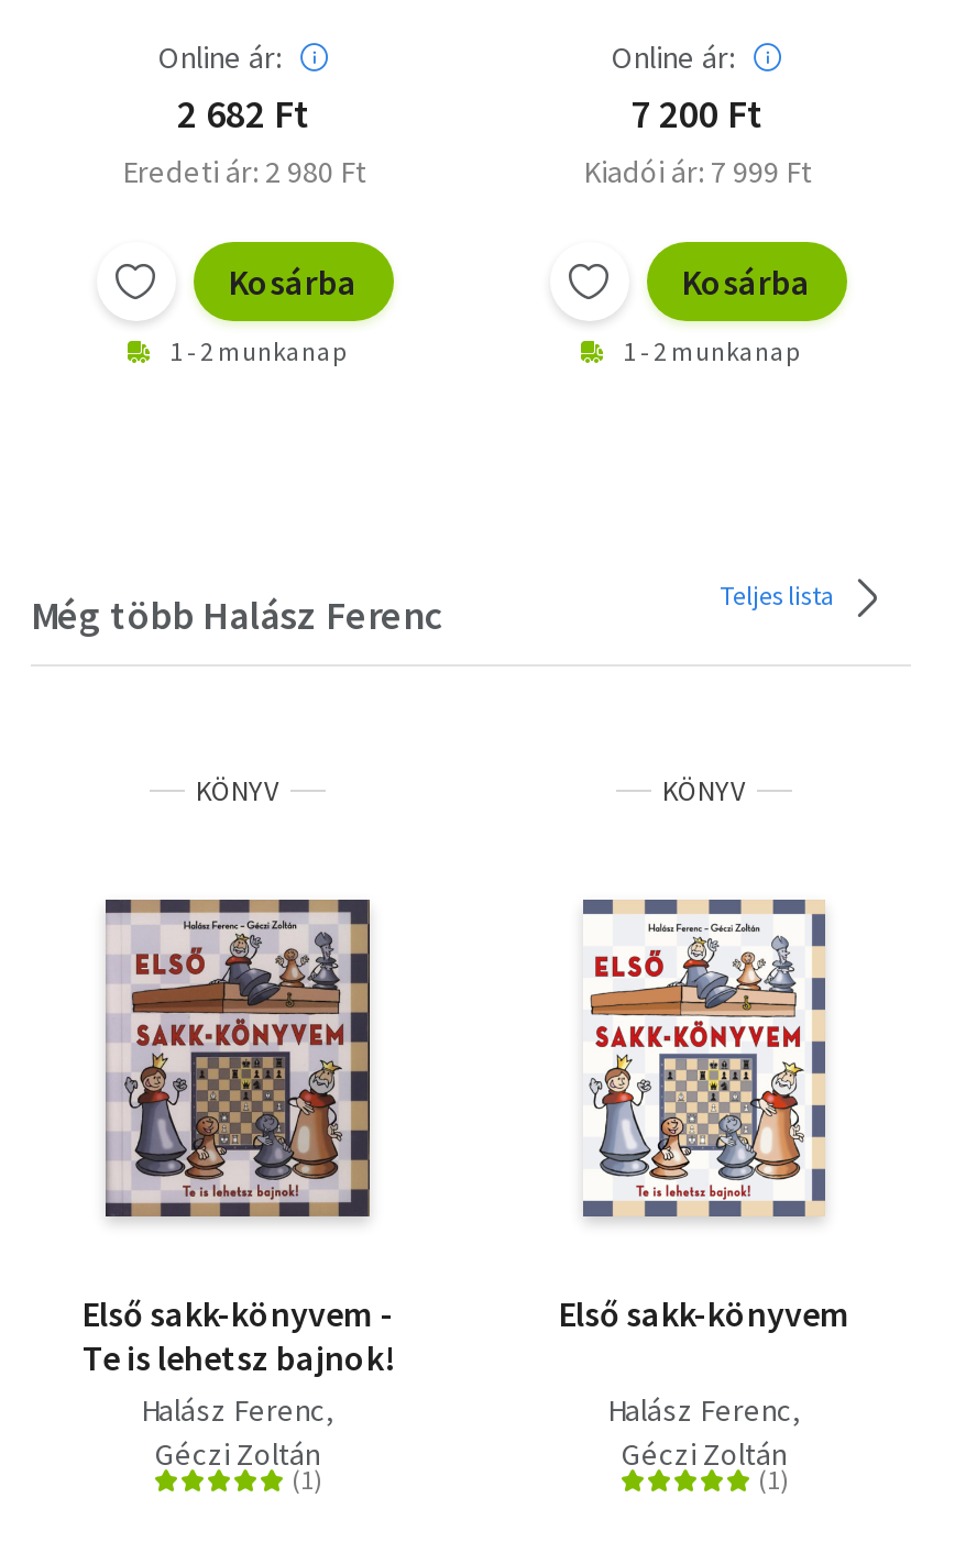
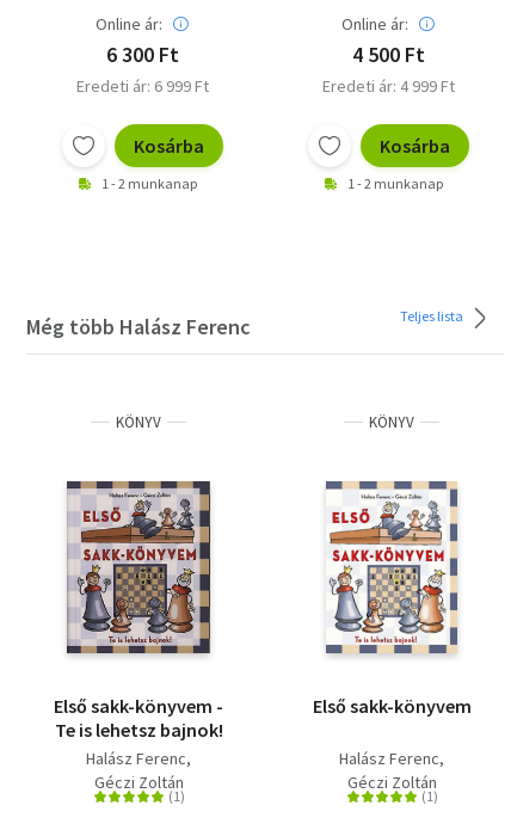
[177,89,311,139] 2 682 Ft -> [106,41,179,68] 6 300 Ft
[630,89,765,139] 7 200 Ft -> [352,41,424,68] 4 500 Ft
[122,152,366,192] Eredeti ár: 2 980 Ft -> [76,76,208,97] Eredeti ár: 6 999 Ft
[583,152,812,192] Kiadói ár: 7 999 Ft -> [322,76,454,97] Eredeti ár: 4 999 Ft

